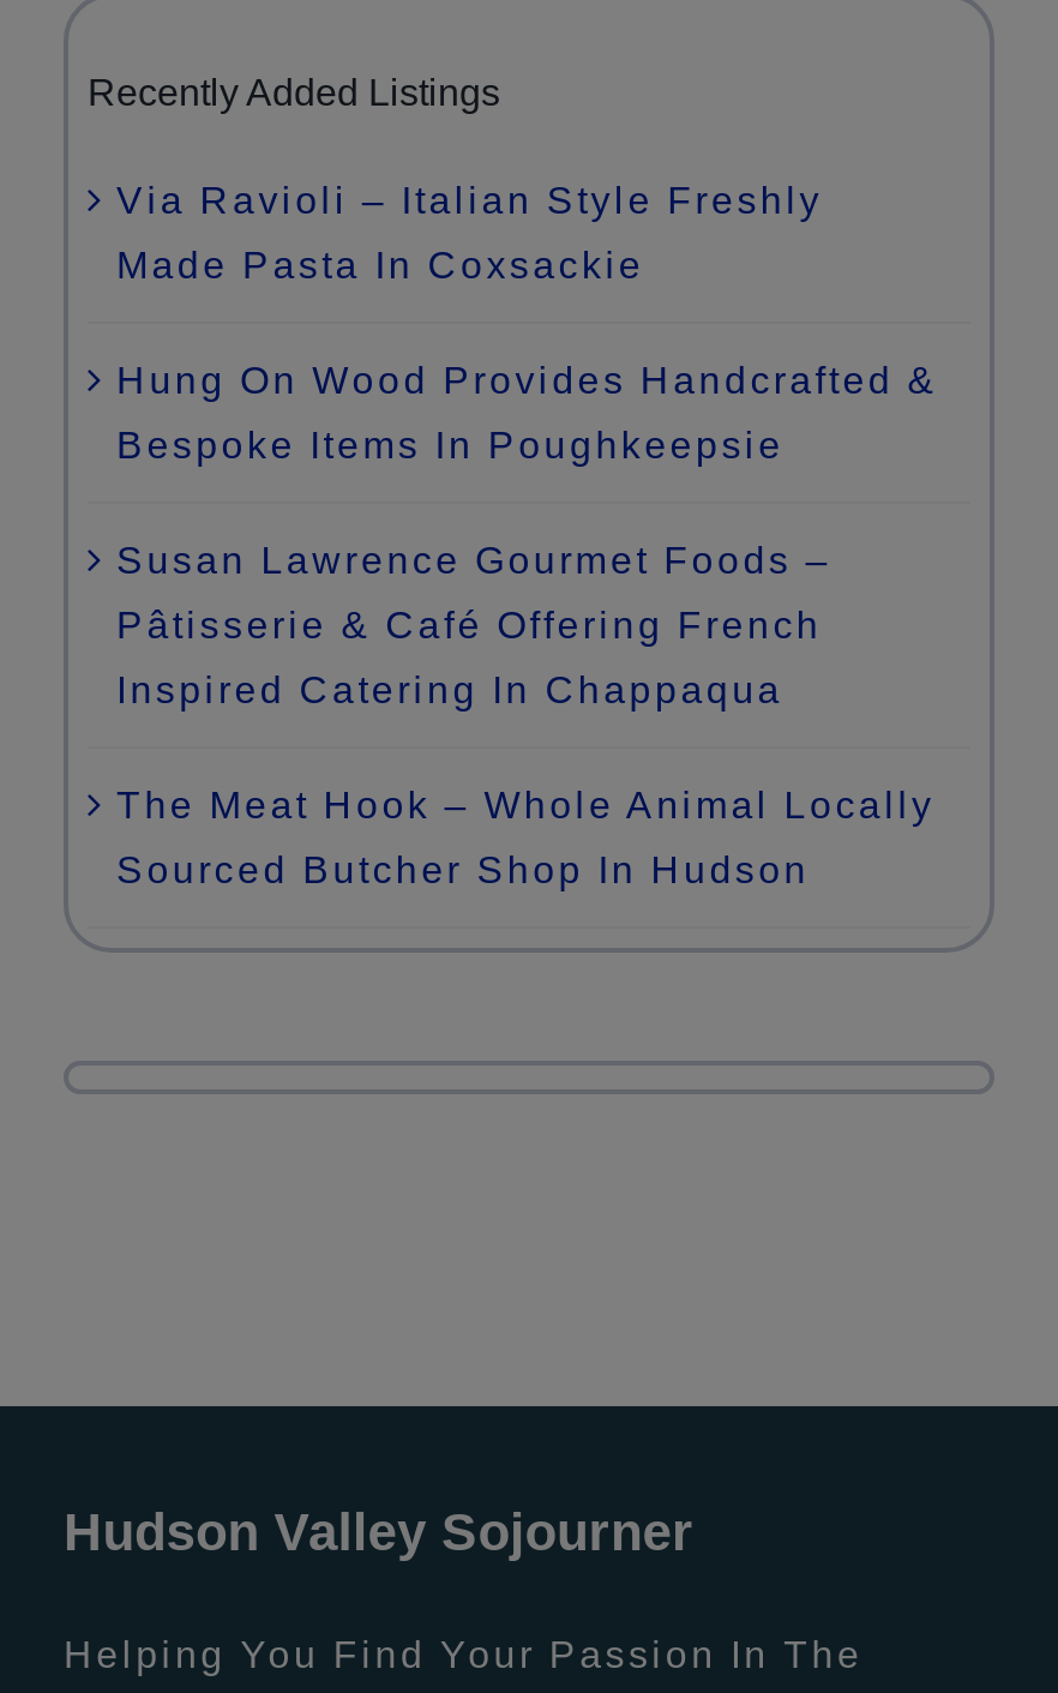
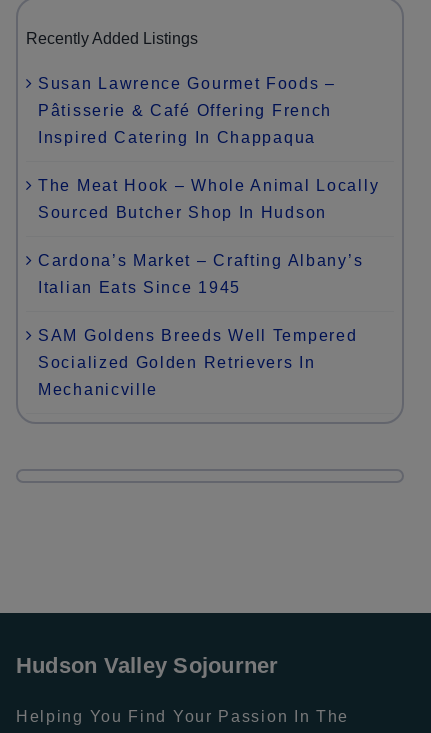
[116,181,938,466] Via Ravioli – Italian Style Freshly | Made Pasta In Coxsackie | Hung On Wood Provides Handcrafted & | Bespoke Items In Poughkeepsie -> none
moved [116,541,935,891] -> [38,75,379,221]: Susan Lawrence Gourmet Foods – | Pâtisserie & Café Offering French | Inspired Catering In Chappaqua | The Meat Hook – Whole Animal Locally | Sourced Butcher Shop In Hudson
none -> [38,252,363,398] Cardona’s Market – Crafting Albany’s | Italian Eats Since 1945 | SAM Goldens Breeds Well Tempered | Socialized Golden Retrievers In | Mechanicville

